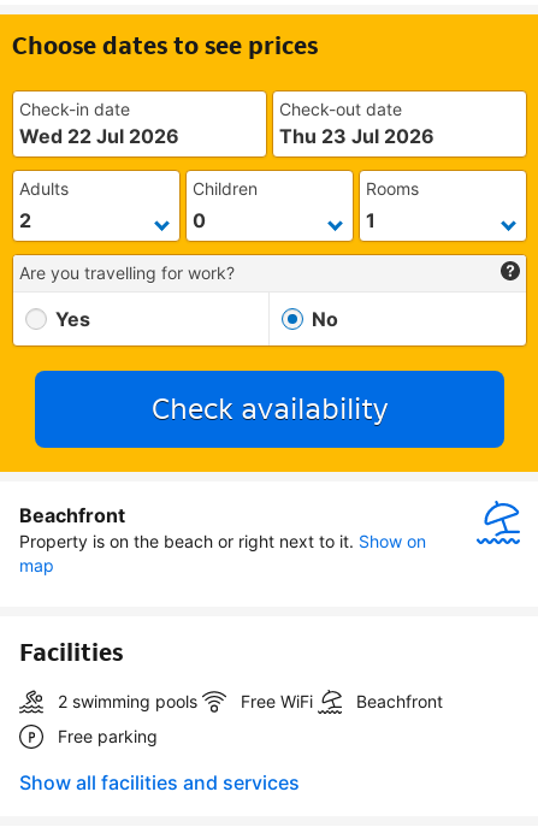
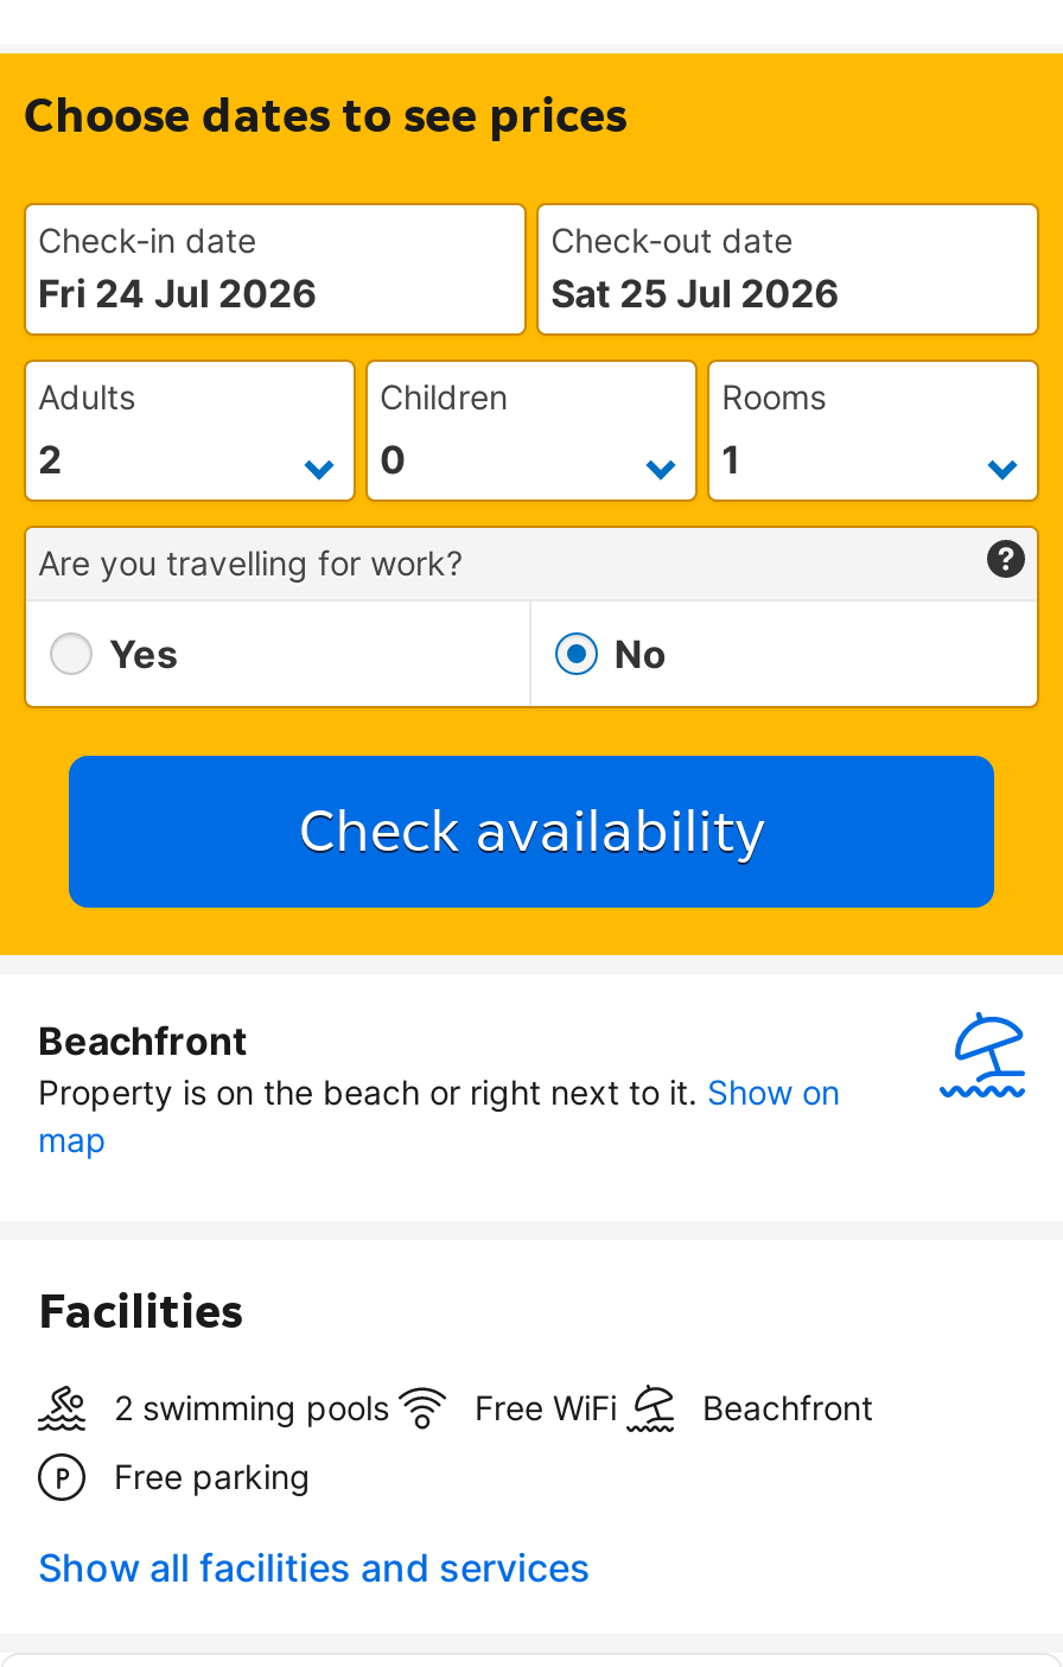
[19,124,179,148] Wed 22 Jul 2026 -> [38,269,318,317] Fri 24 Jul 2026
[279,124,435,148] Thu 23 Jul 2026 -> [551,269,840,317] Sat 25 Jul 2026

